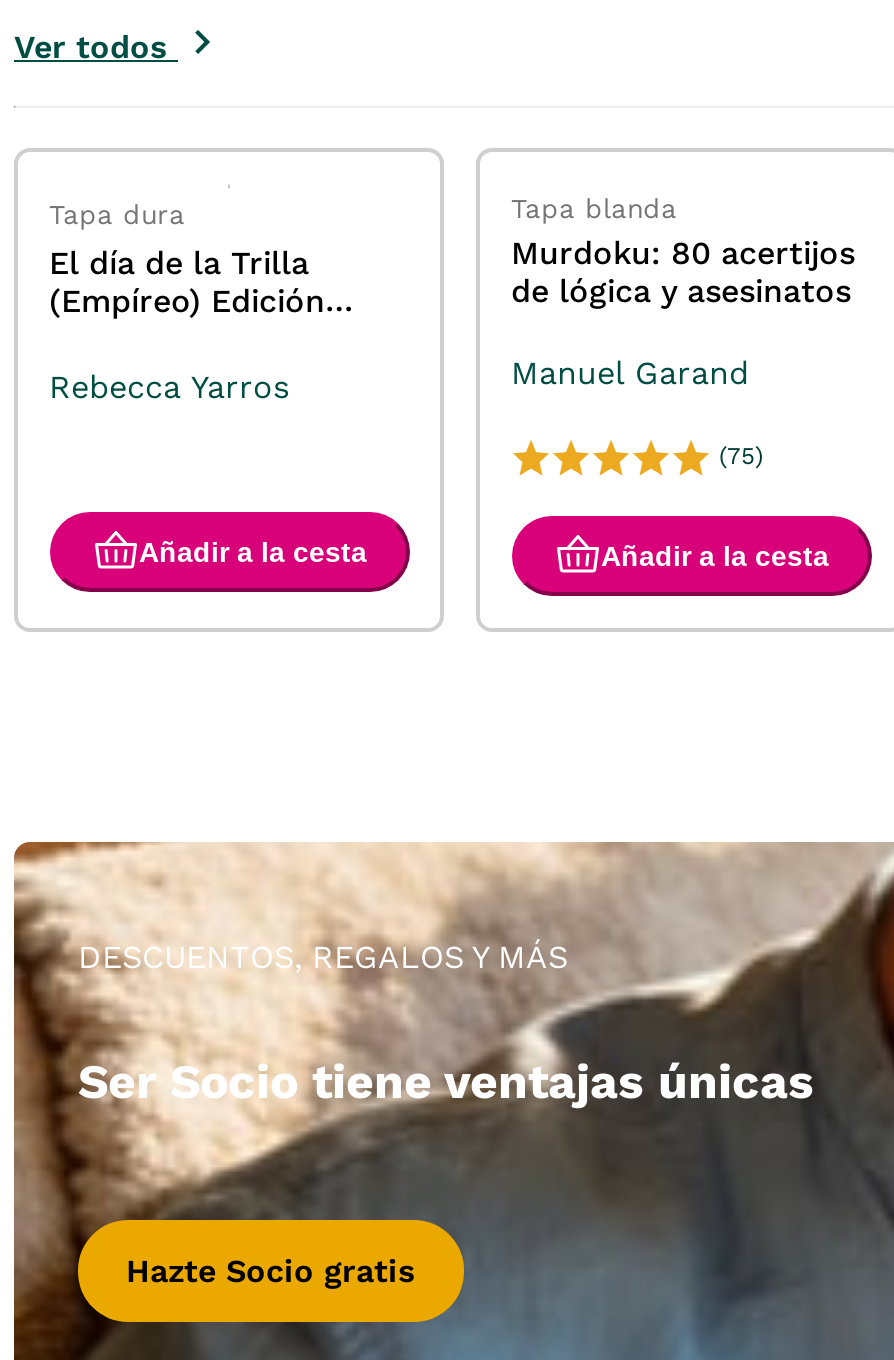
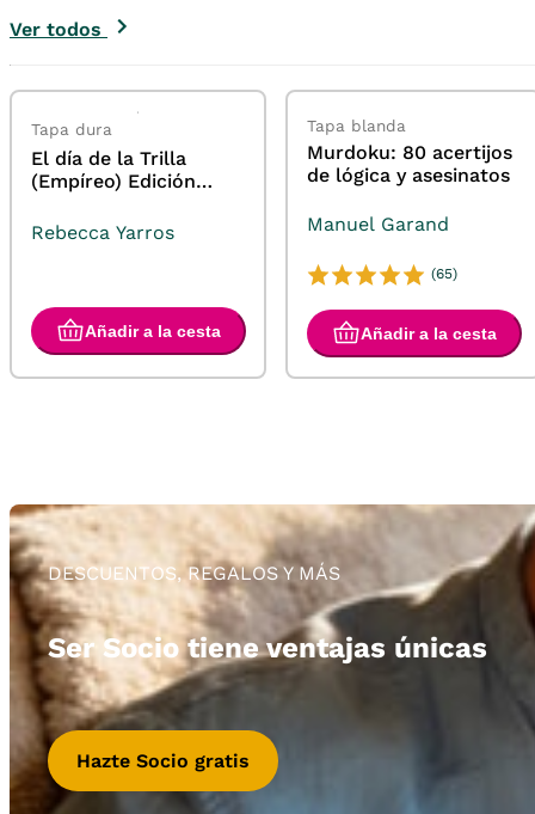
[719,442,763,470] (75) -> [431,265,457,282] (65)

